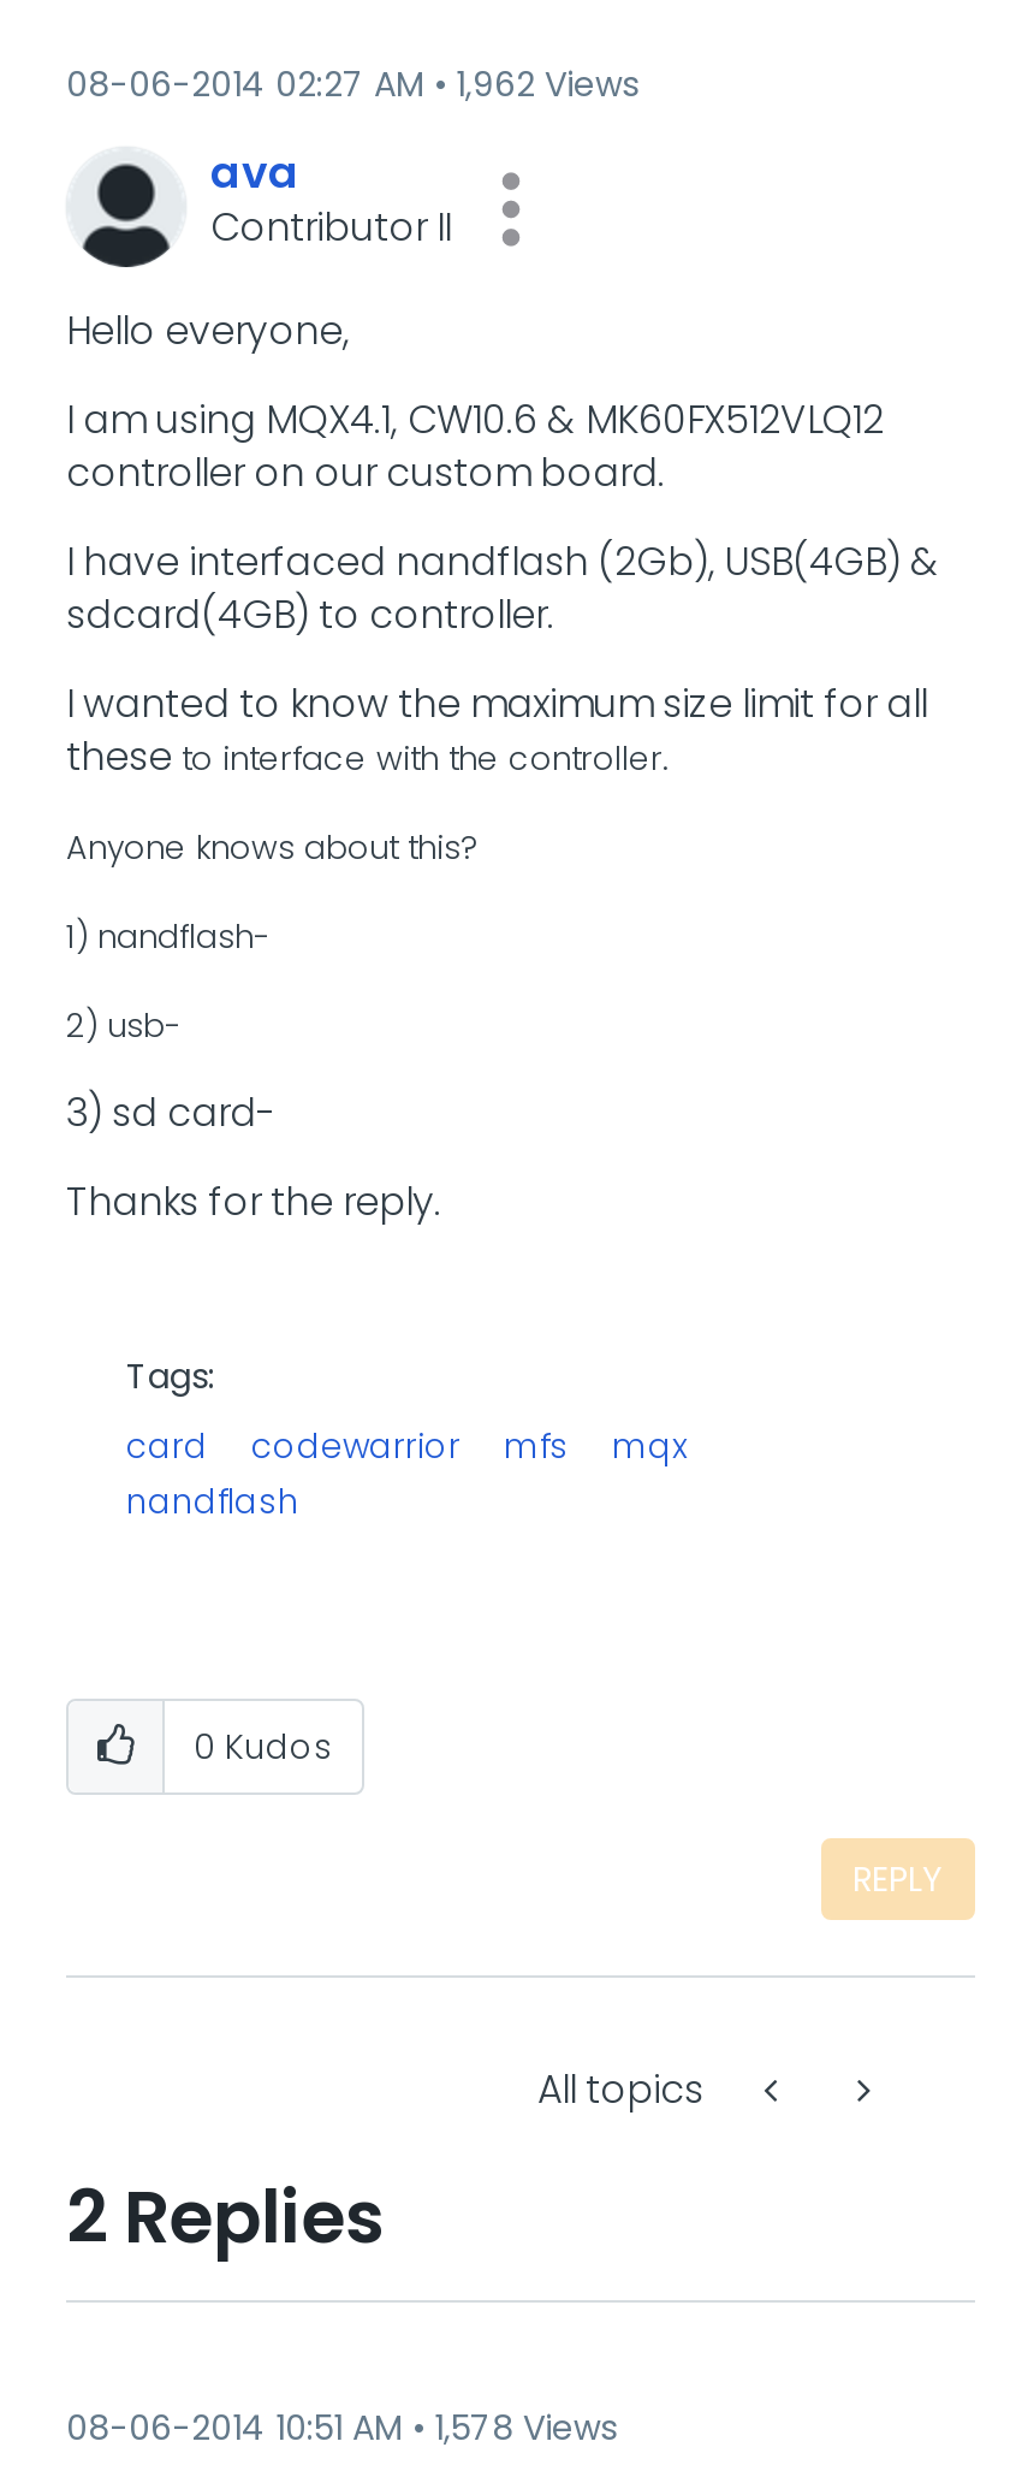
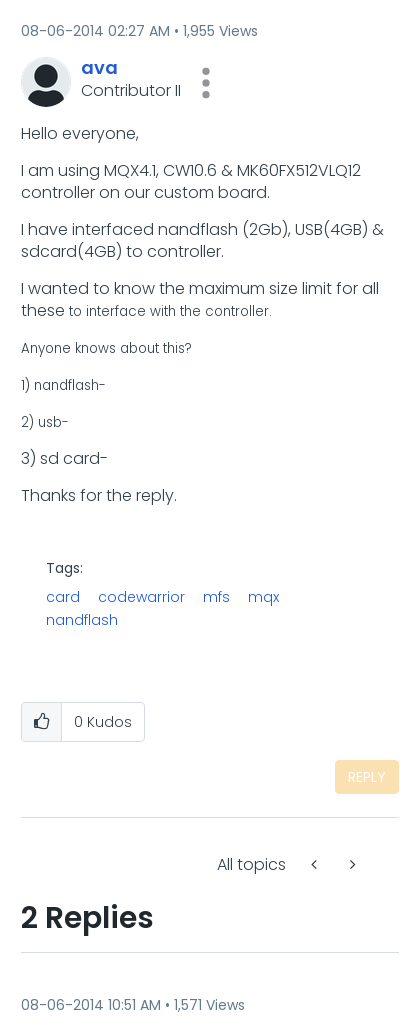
[66,60,638,108] 08-06-2014 02:27 AM 1,962 Views -> [21,21,258,41] 08-06-2014 02:27 AM 1,955 Views
[66,2404,617,2452] 08-06-2014 10:51 AM 1,578 Views -> [21,995,245,1015] 08-06-2014 10:51 AM 1,571 Views

